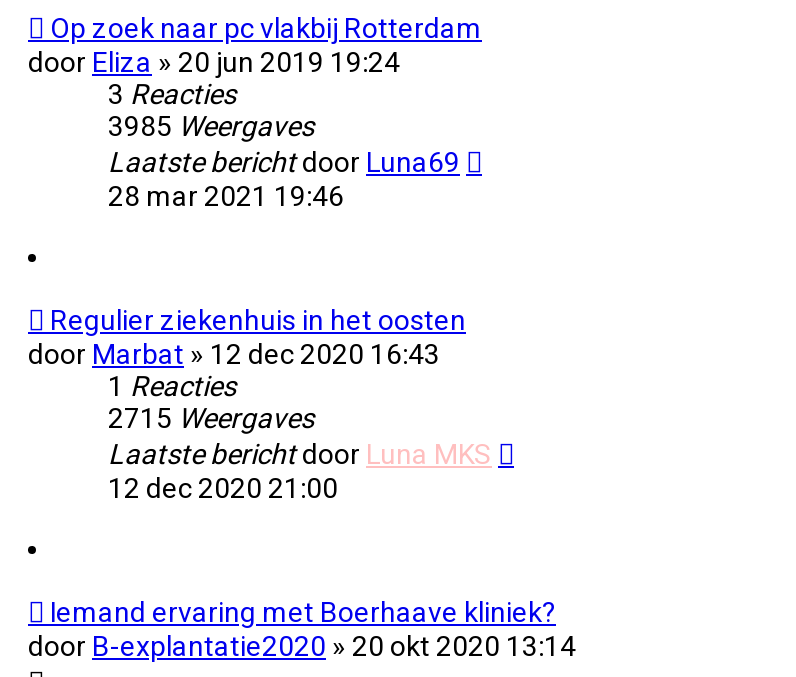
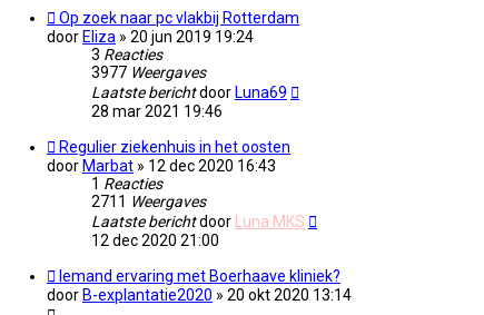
[108,111,314,143] 3985 Weergaves -> [91,63,206,81] 3977 Weergaves
[108,403,314,435] 2715 Weergaves -> [91,193,206,210] 2711 Weergaves

